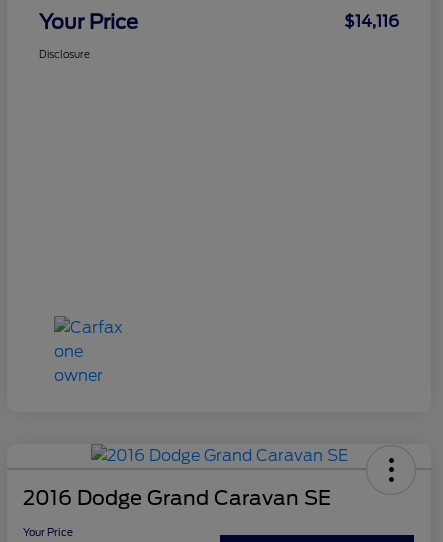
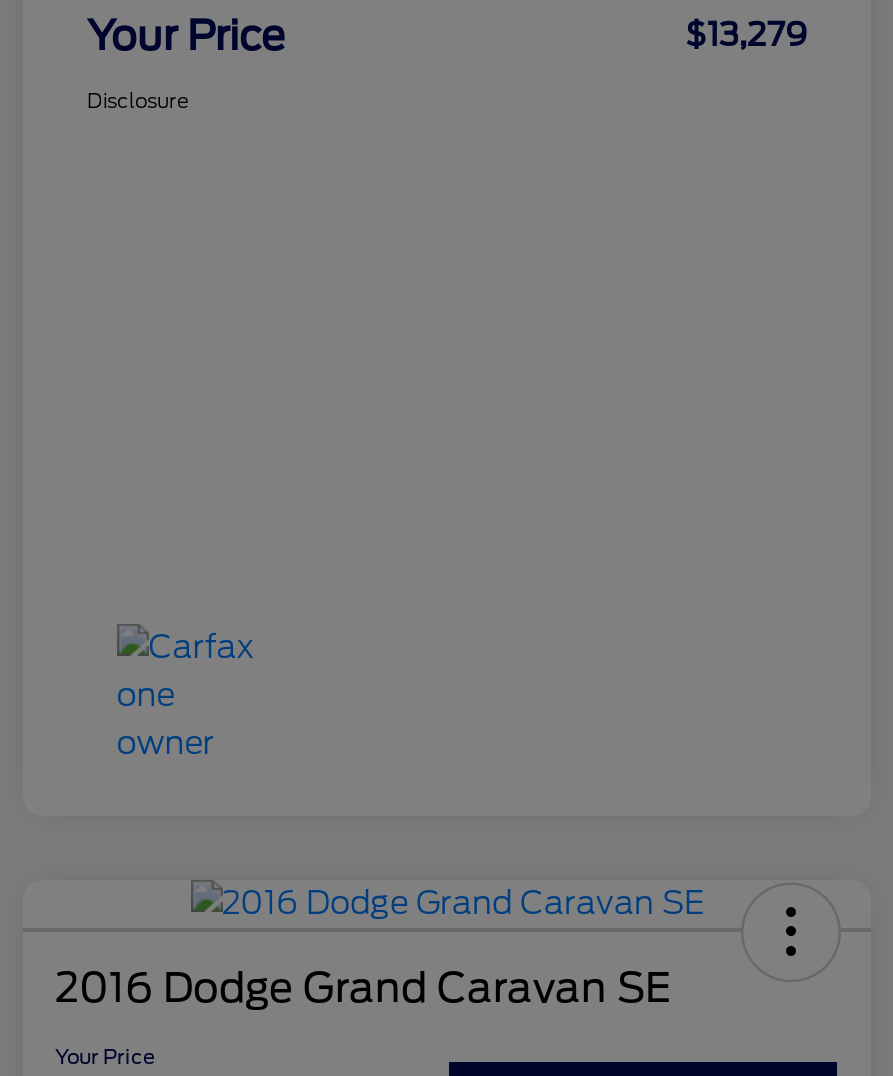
[344,12,399,31] $14,116 -> [685,16,807,54] $13,279

